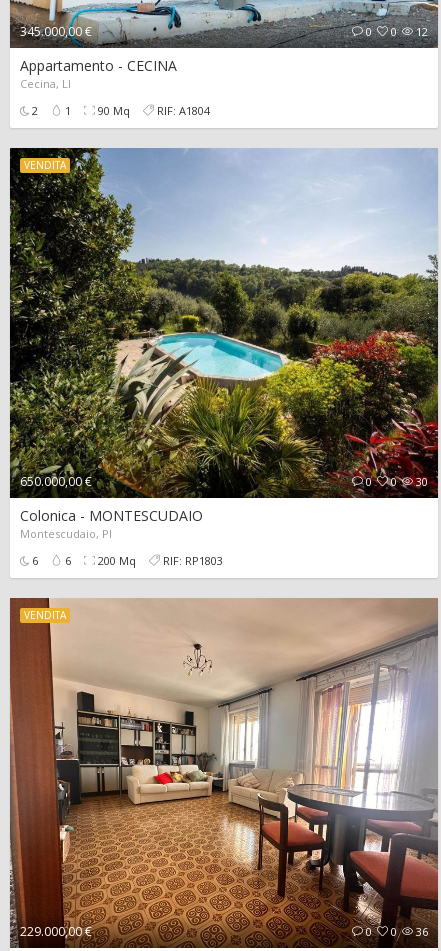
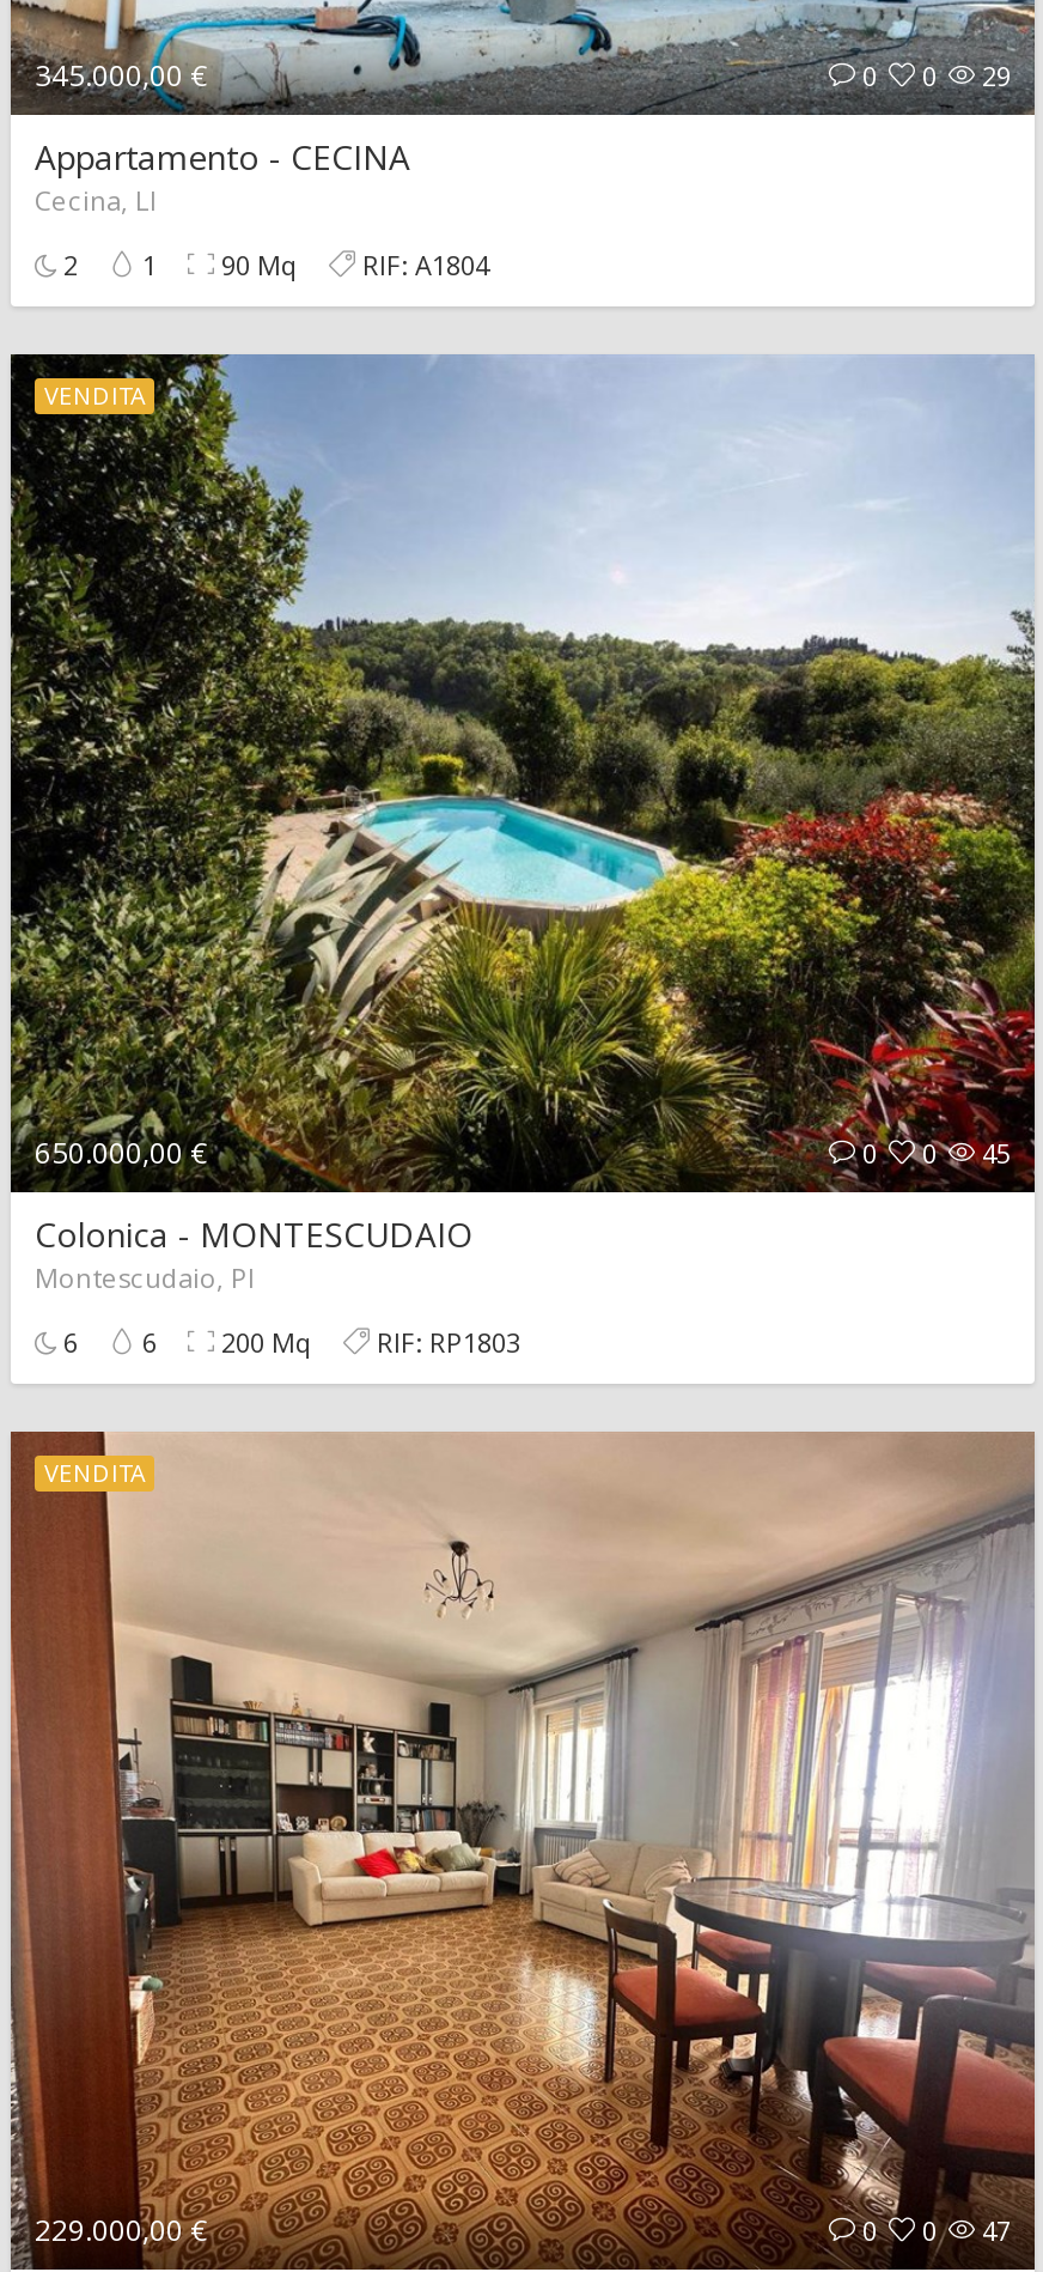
[363,24,428,39] 0 0 12 -> [855,57,1011,93] 0 0 29
[413,474,428,489] 30 -> [975,1135,1011,1171] 45
[363,924,428,939] 0 0 36 -> [855,2212,1011,2248] 0 0 47

